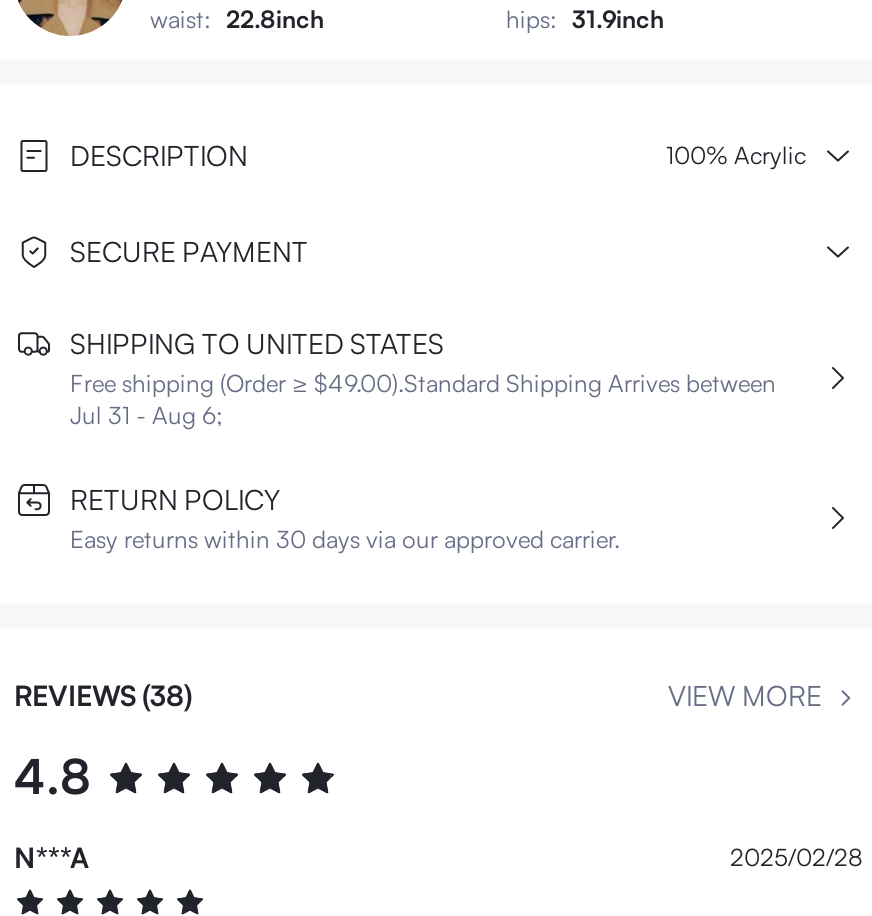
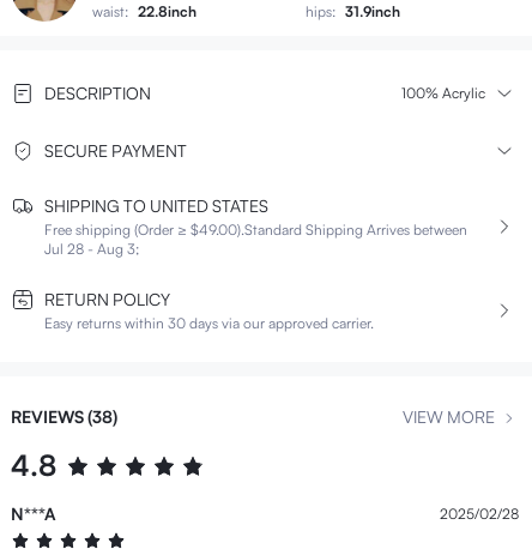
[70,403,222,431] Jul 31 - Aug 6; -> [44,241,139,258] Jul 28 - Aug 3;

